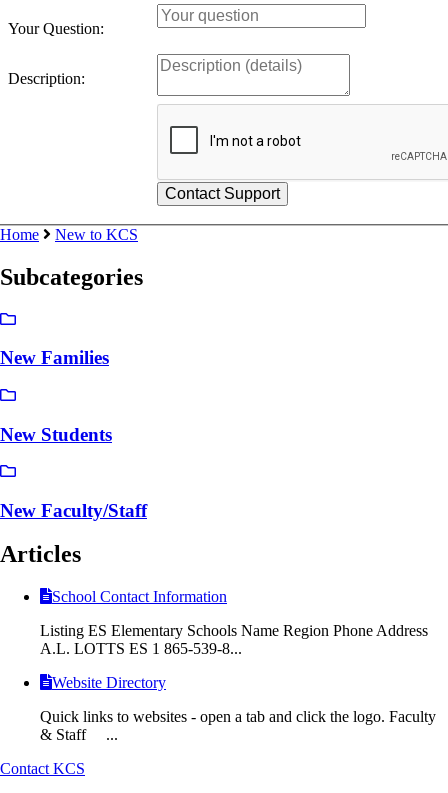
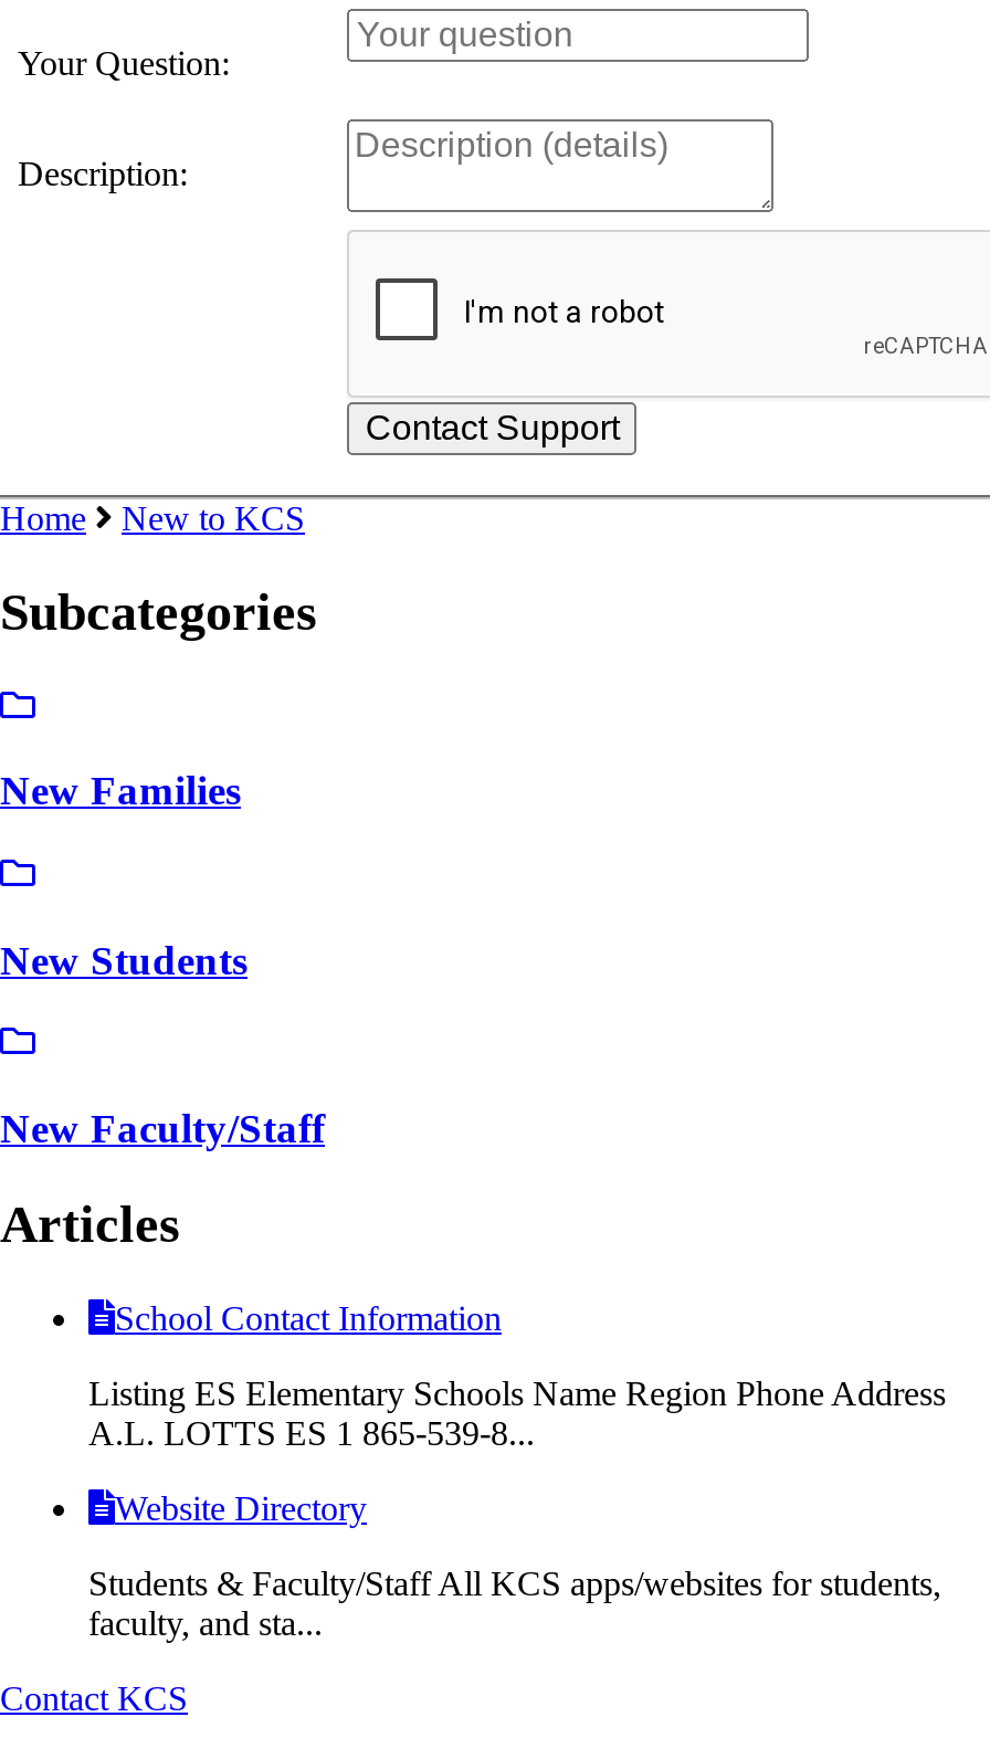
[40,708,436,743] Quick links to websites - open a tab and click the logo. Faculty | & Staff ... -> [88,1565,941,1642] Students & Faculty/Staff All KCS apps/websites for students, | faculty, and sta...

